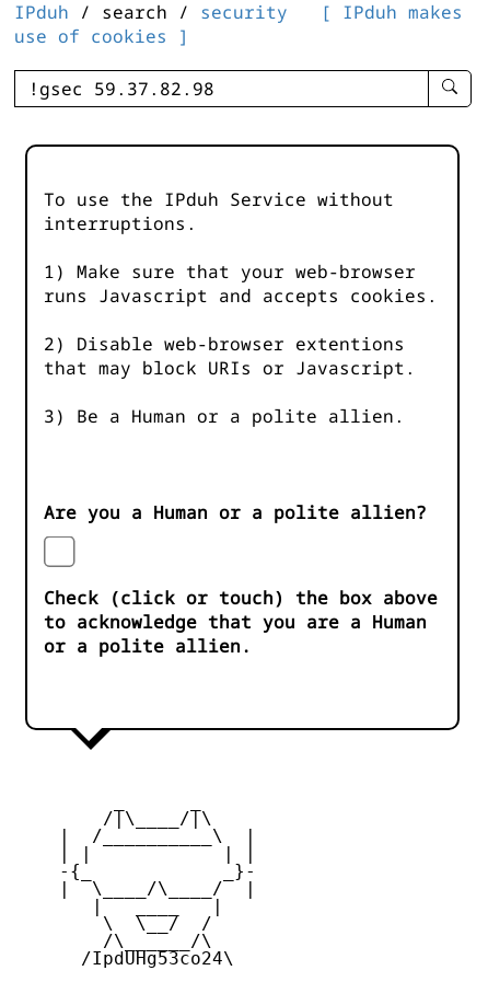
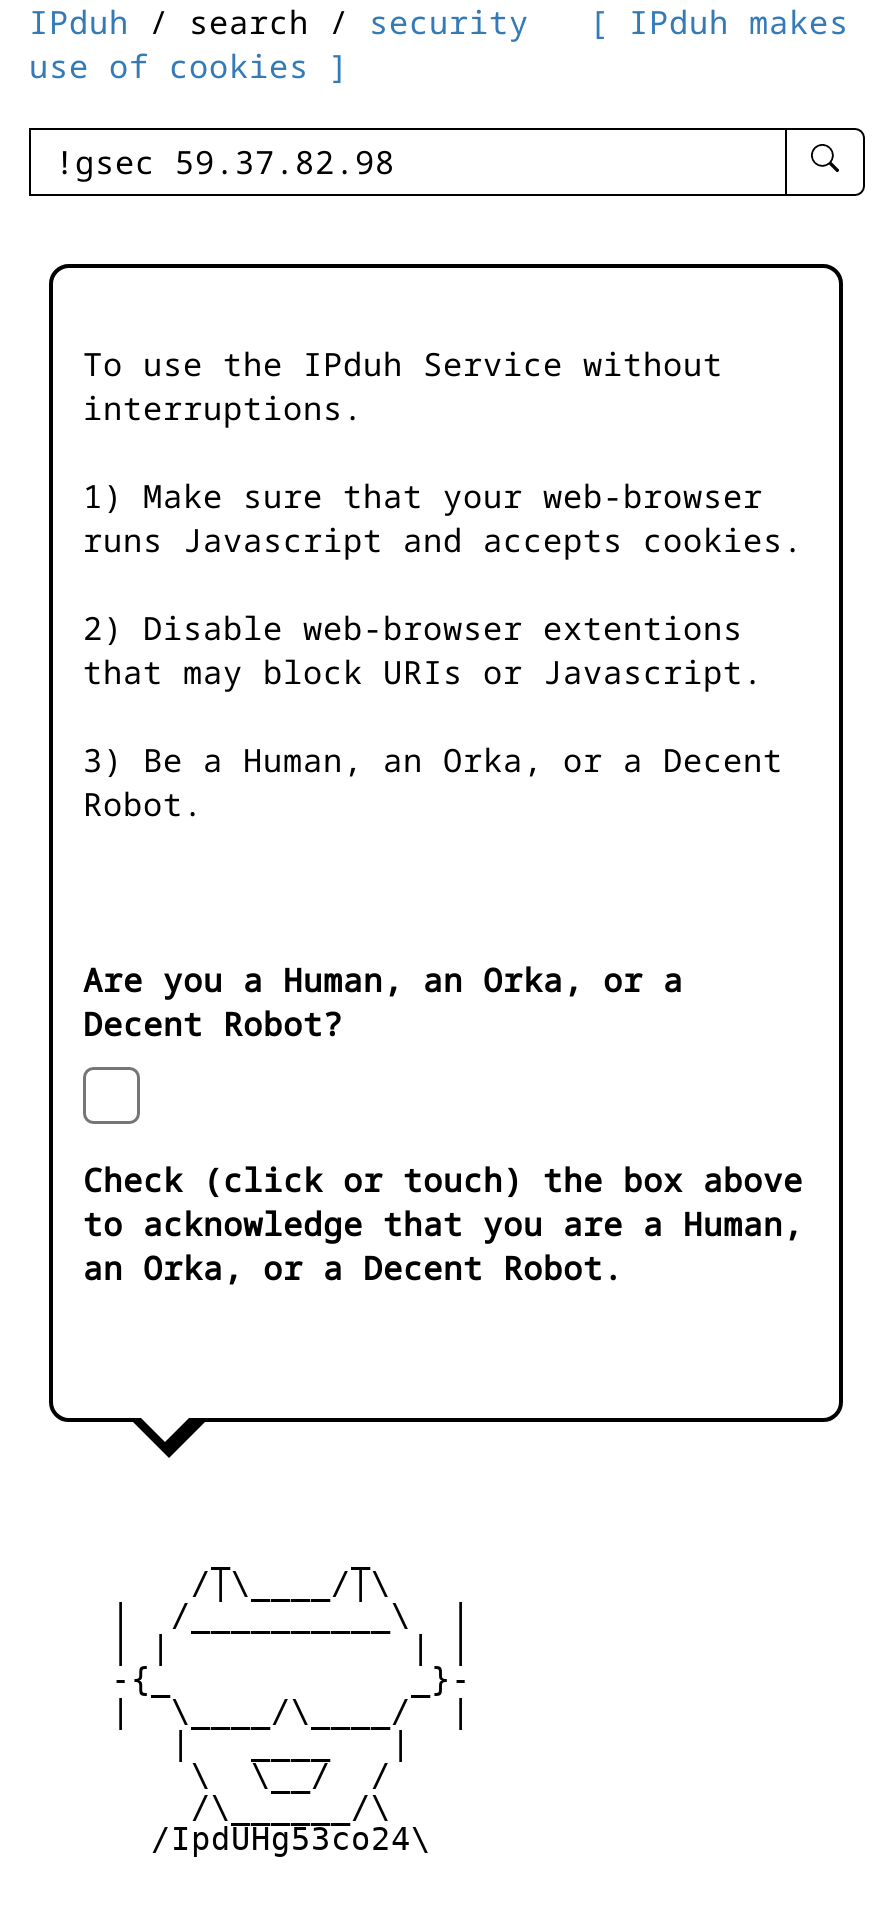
[44,404,405,428] 3) Be a Human or a polite allien. -> [83,738,783,826] 3) Be a Human, an Orka, or a Decent | Robot.
[44,501,427,525] Are you a Human or a polite allien? -> [83,958,683,1046] Are you a Human, an Orka, or a | Decent Robot?
[44,610,427,658] to acknowledge that you are a Human | or a polite allien. -> [83,1202,803,1290] to acknowledge that you are a Human, | an Orka, or a Decent Robot.

